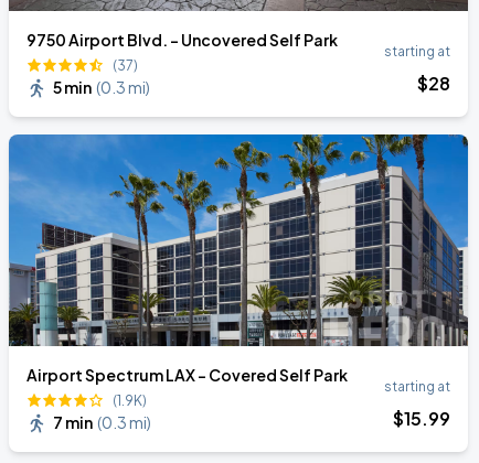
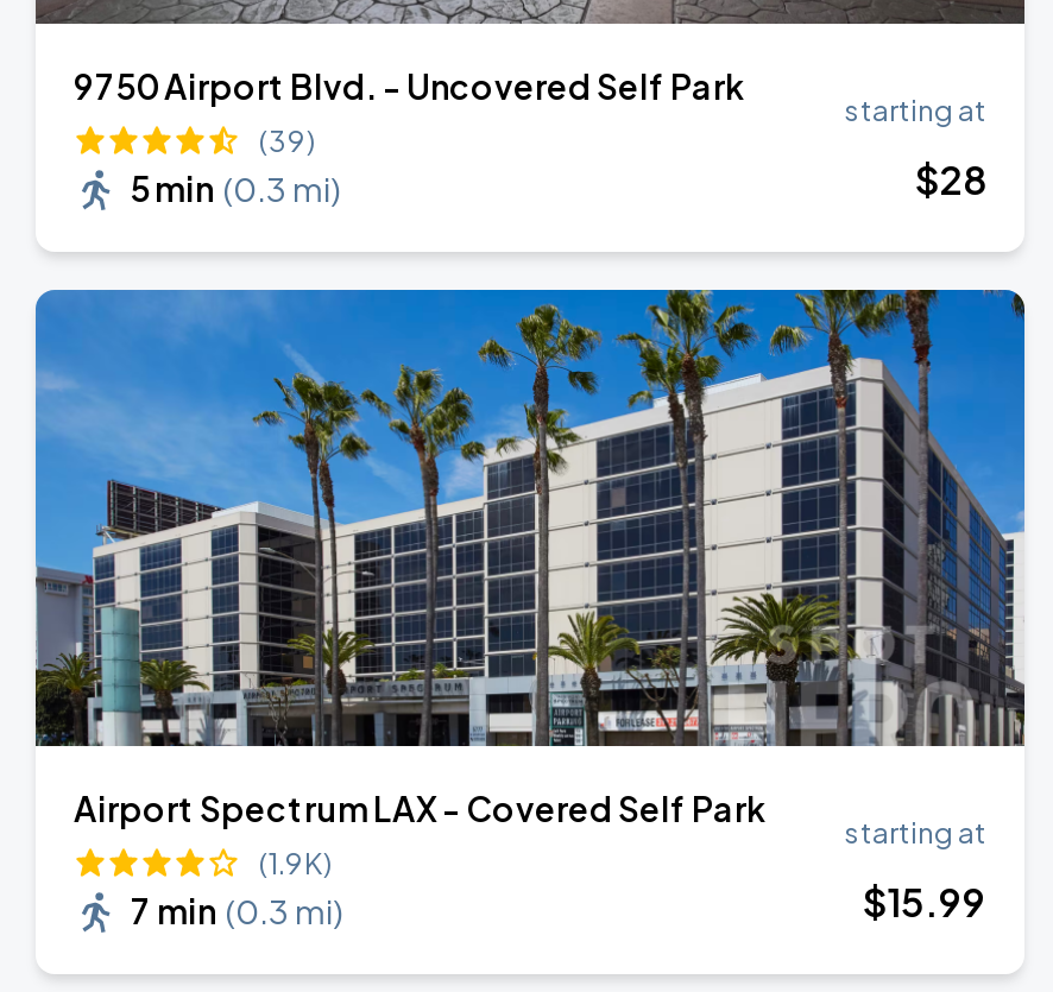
[113,57,138,74] (37) -> [259,124,316,159] (39)

